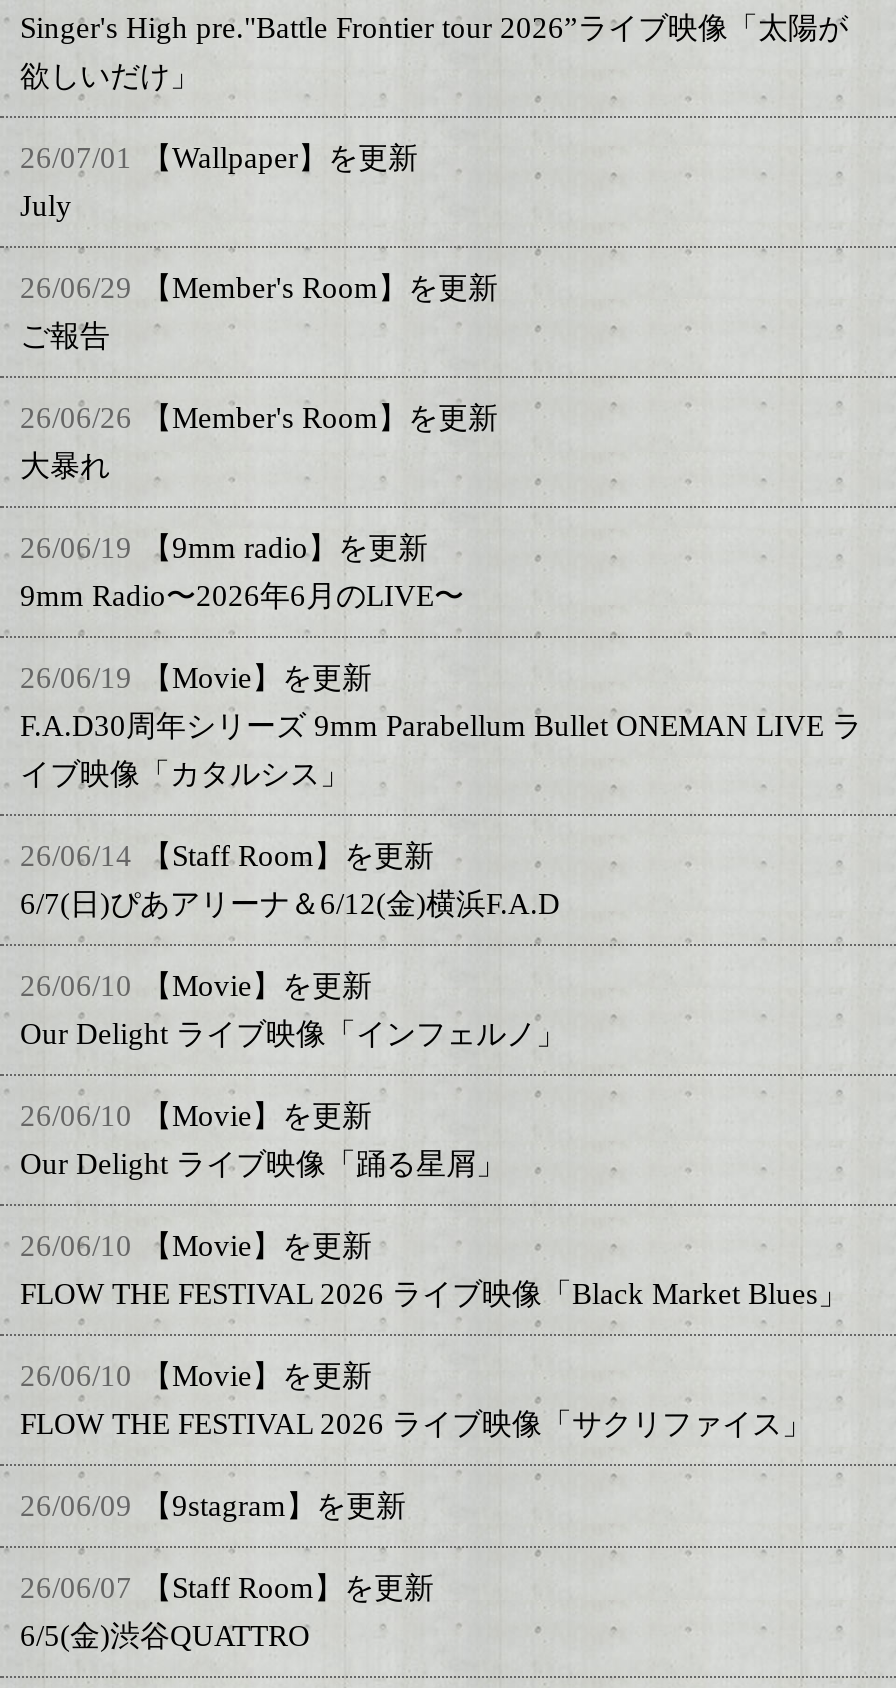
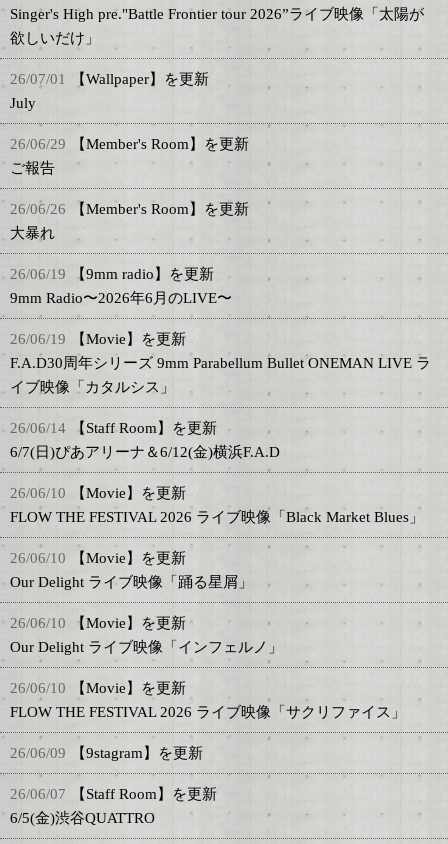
moved [20,1018,566,1050] -> [10,639,283,655]: Our Delight ライブ映像「インフェルノ」
moved [20,1278,848,1310] -> [10,509,424,525]: FLOW THE FESTIVAL 2026 ライブ映像「Black Market Blues」

